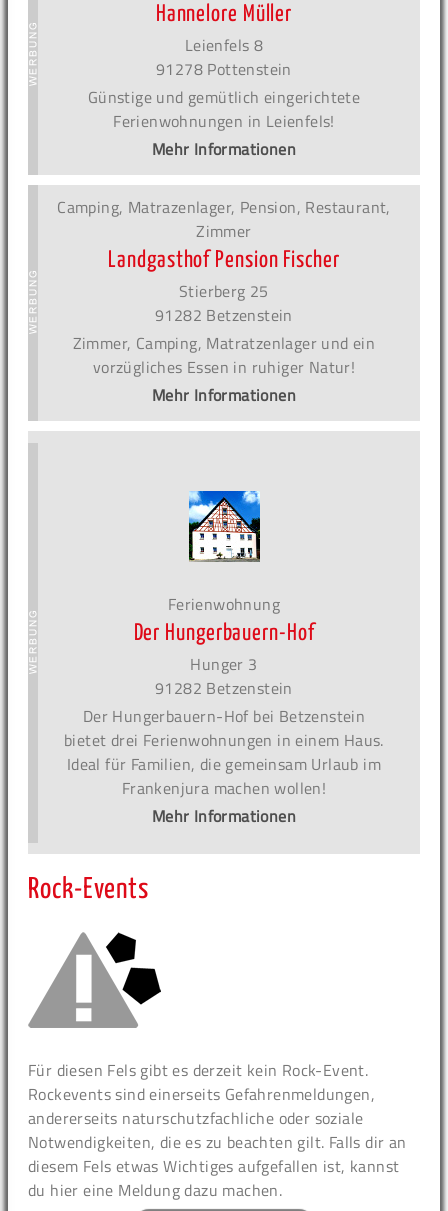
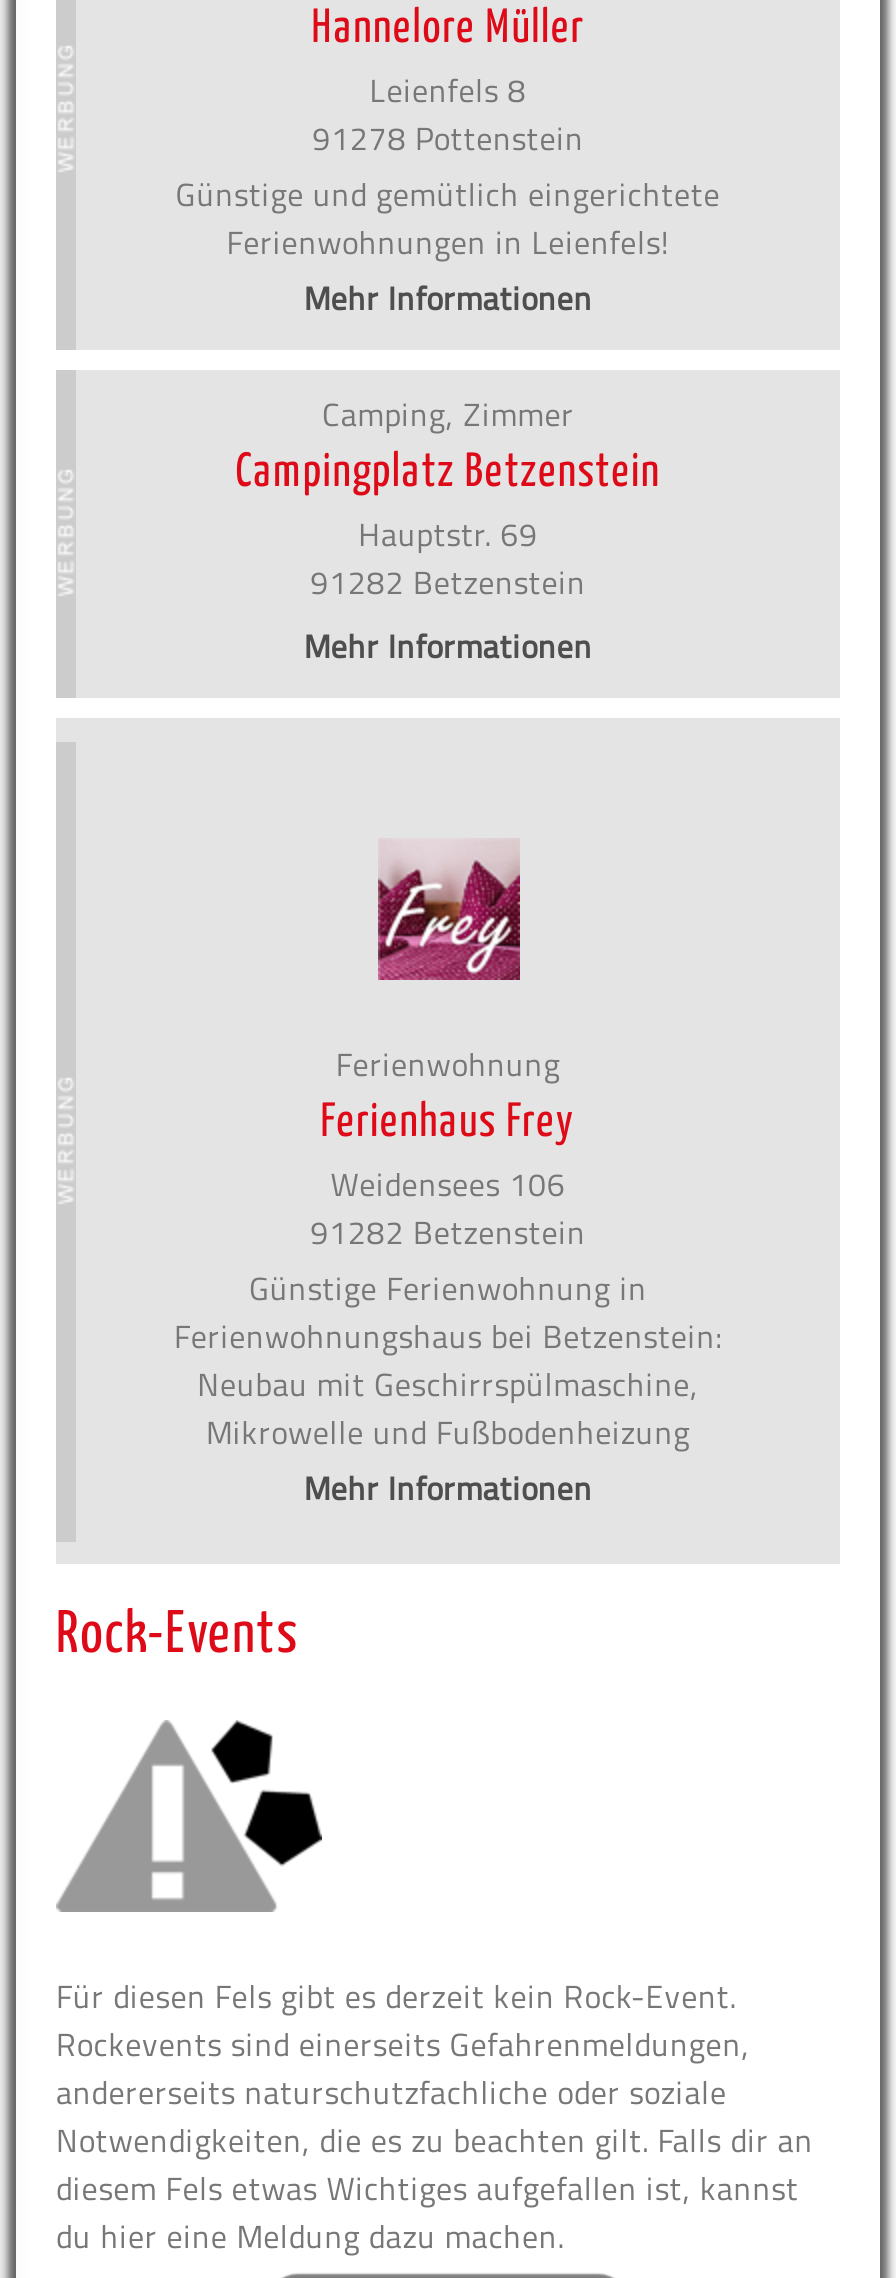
[57,195,391,303] Camping, Matrazenlager, Pension, Restaurant, | Zimmer | Landgasthof Pension Fischer | Stierberg 25 -> [235,390,661,558] Camping, Zimmer | Campingplatz Betzenstein | Hauptstr. 69
[73,331,375,379] Zimmer, Camping, Matratzenlager und ein | vorzügliches Essen in ruhiger Natur! -> none
[188,490,261,563] [image] -> [376,838,522,982] [image]
[133,622,314,676] Der Hungerbauern-Hof | Hunger 3 -> [320,1100,576,1208] Ferienhaus Frey | Weidensees 106
[64,704,384,800] Der Hungerbauern-Hof bei Betzenstein | bietet drei Ferienwohnungen in einem Haus. | Ideal für Familien, die gemeinsam Urlaub im | Frankenjura machen wollen! -> [174,1264,722,1456] Günstige Ferienwohnung in | Ferienwohnungshaus bei Betzenstein: | Neubau mit Geschirrspülmaschine, | Mikrowelle und Fußbodenheizung

